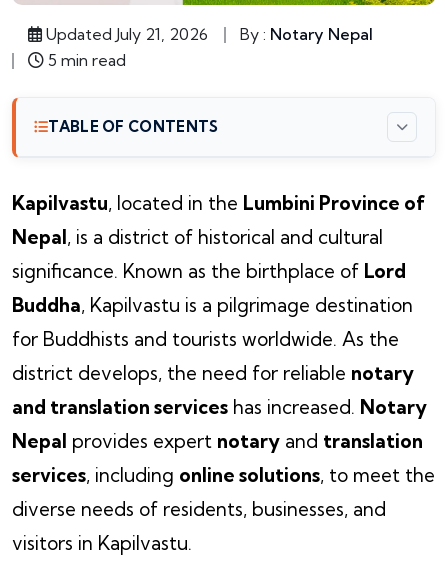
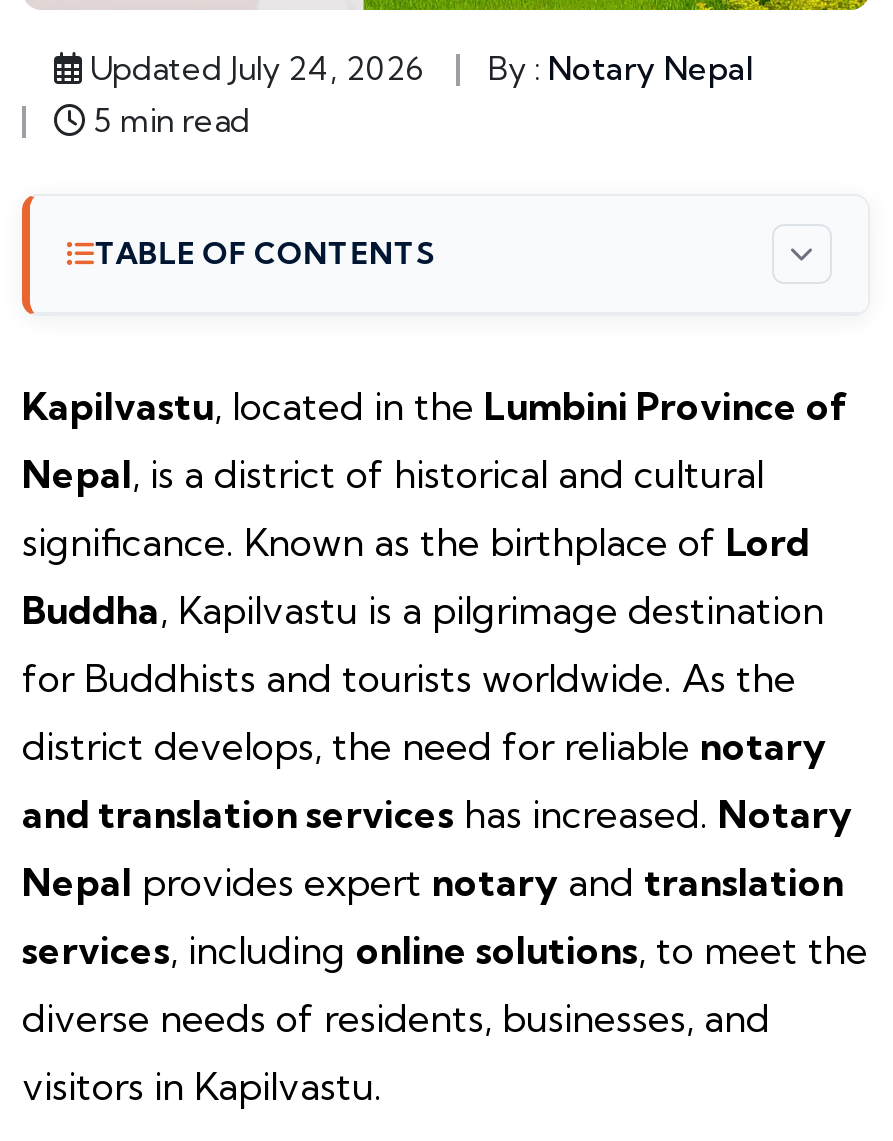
[42,24,373,44] Updated July 21, 2026 By : Notary Nepal -> [82,48,754,88] Updated July 24, 2026 By : Notary Nepal

